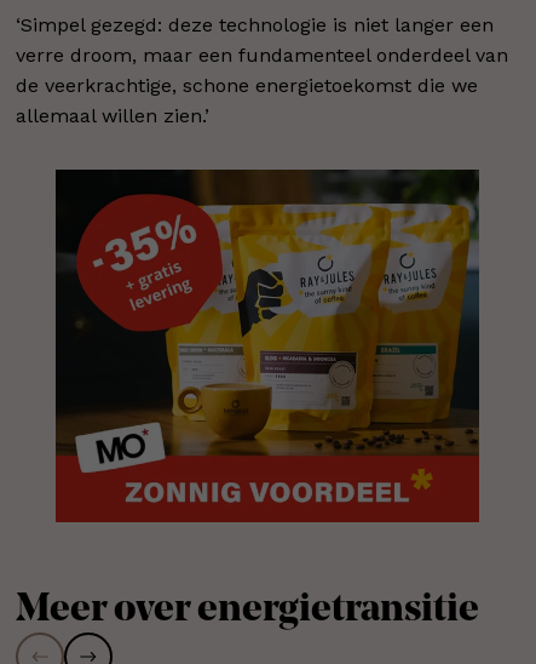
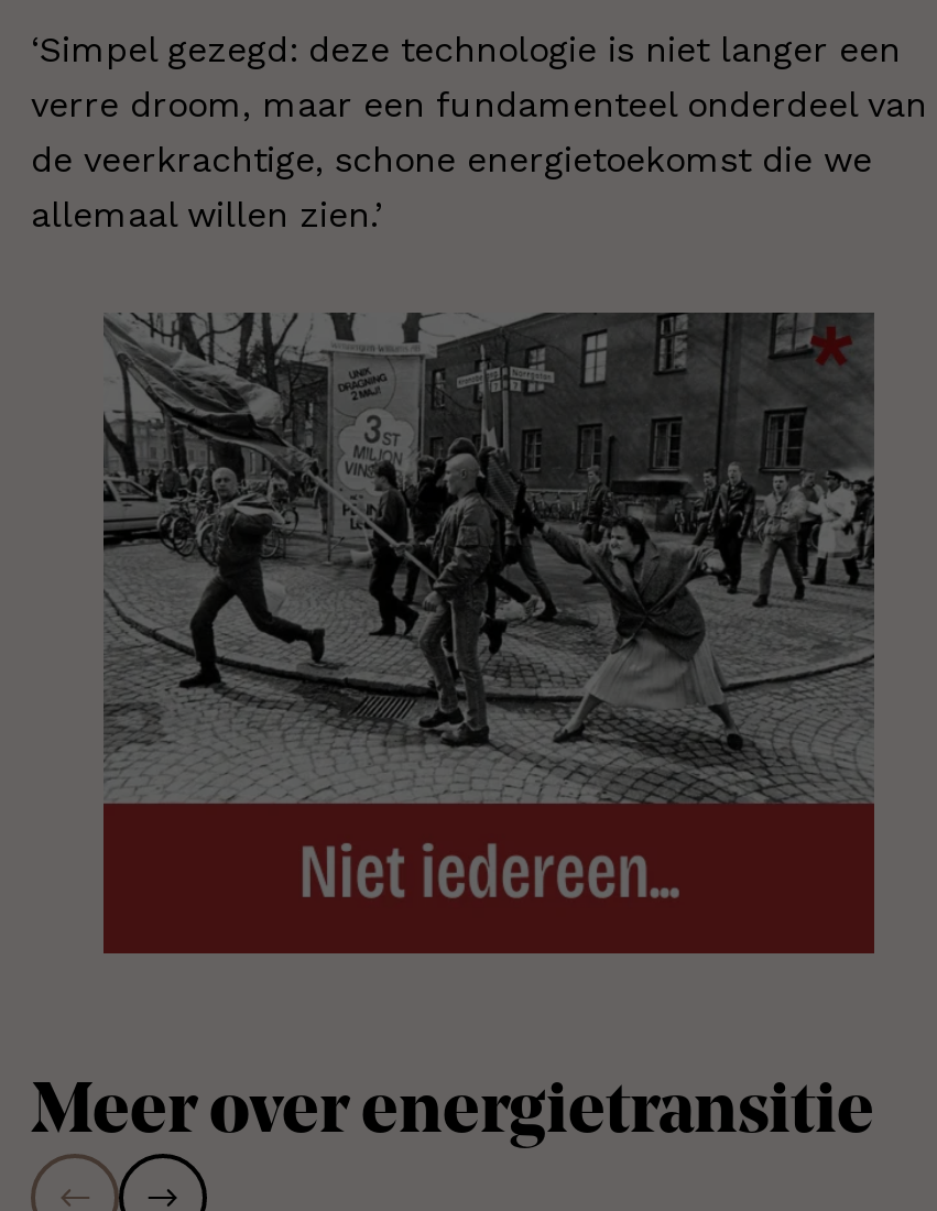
[54,168,480,522] [image] -> [103,310,876,953] [image]

